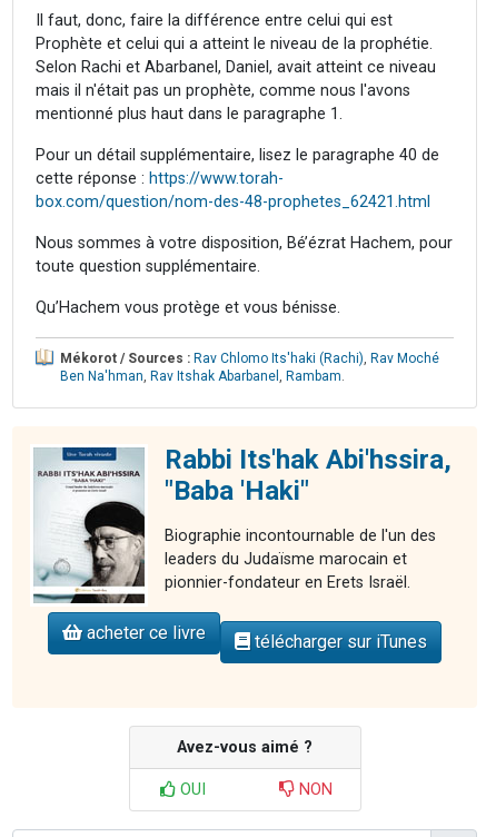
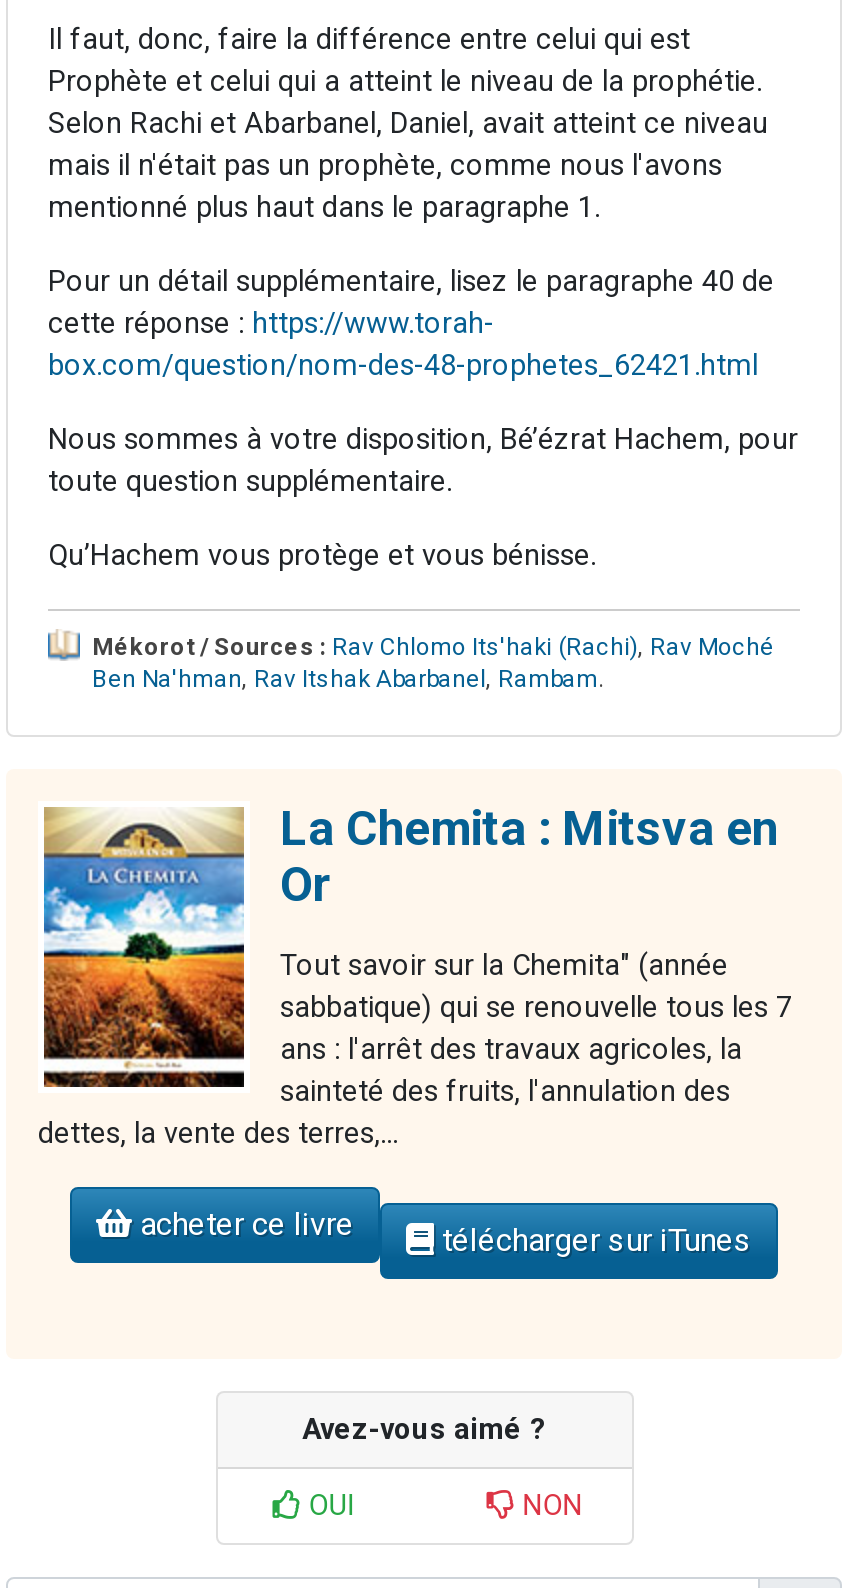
[33,445,452,565] [image] | Rabbi Its'hak Abi'hssira, | "Baba 'Haki" -> [42,802,778,1089] [image] | La Chemita : Mitsva en | Or
[165,527,436,593] Biographie incontournable de l'un des | leaders du Judaïsme marocain et | pionnier-fondateur en Erets Israël. -> [38,950,792,1152] Tout savoir sur la Chemita" (année | sabbatique) qui se renouvelle tous les 7 | ans : l'arrêt des travaux agricoles, la | sainteté des fruits, l'annulation des | dettes, la vente des terres,...

